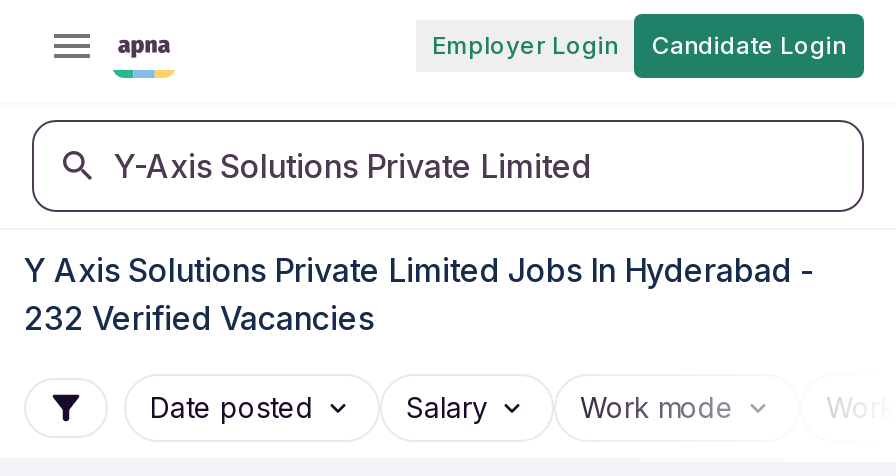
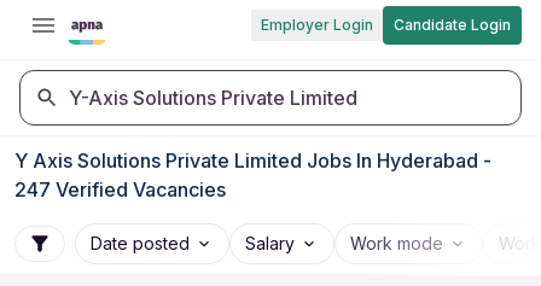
[24,298,374,338] 232 Verified Vacancies -> [14,177,226,202] 247 Verified Vacancies

